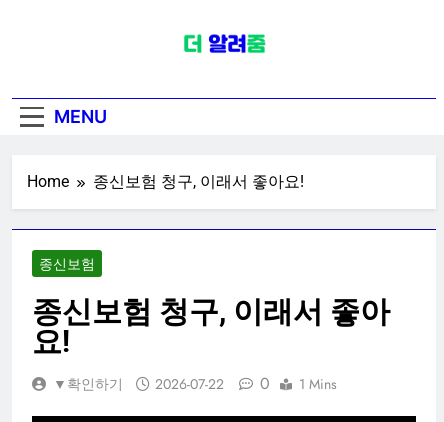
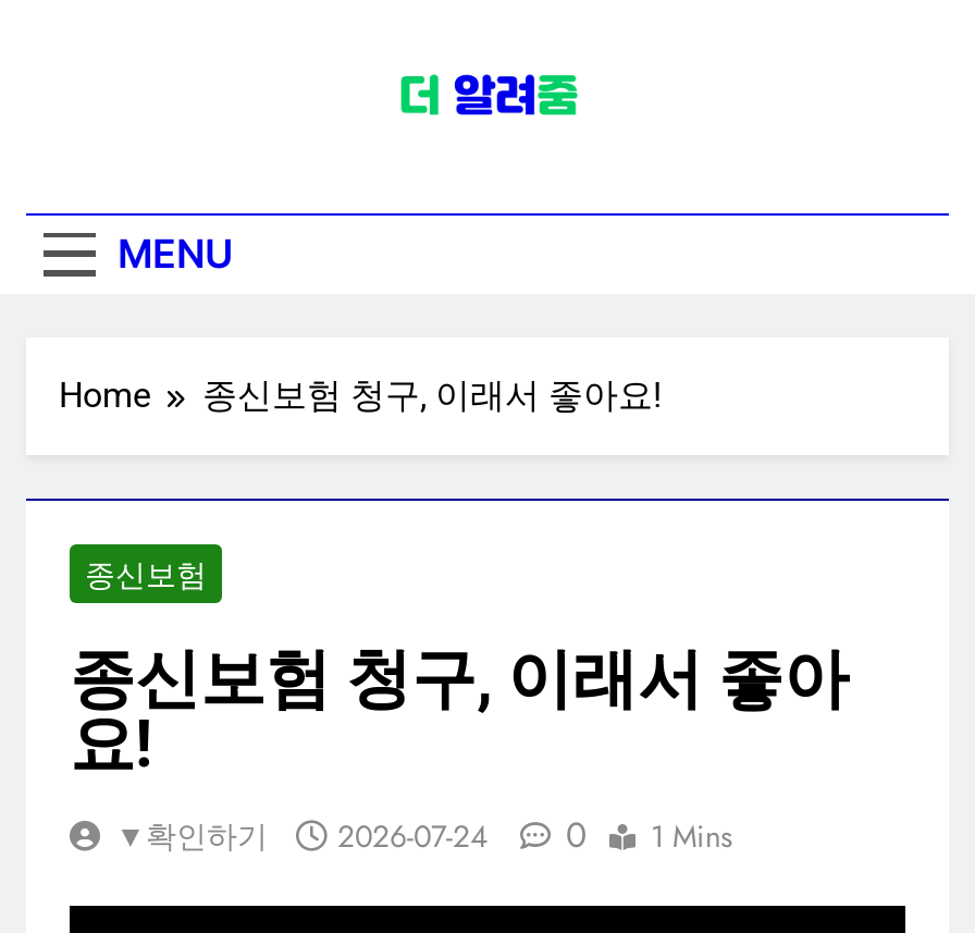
[155,374,224,394] 2026-07-22 -> [337,813,487,857] 2026-07-24

